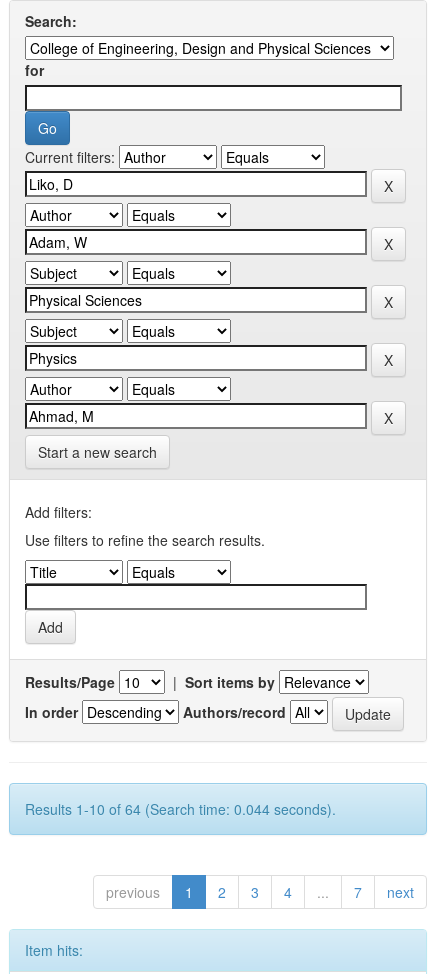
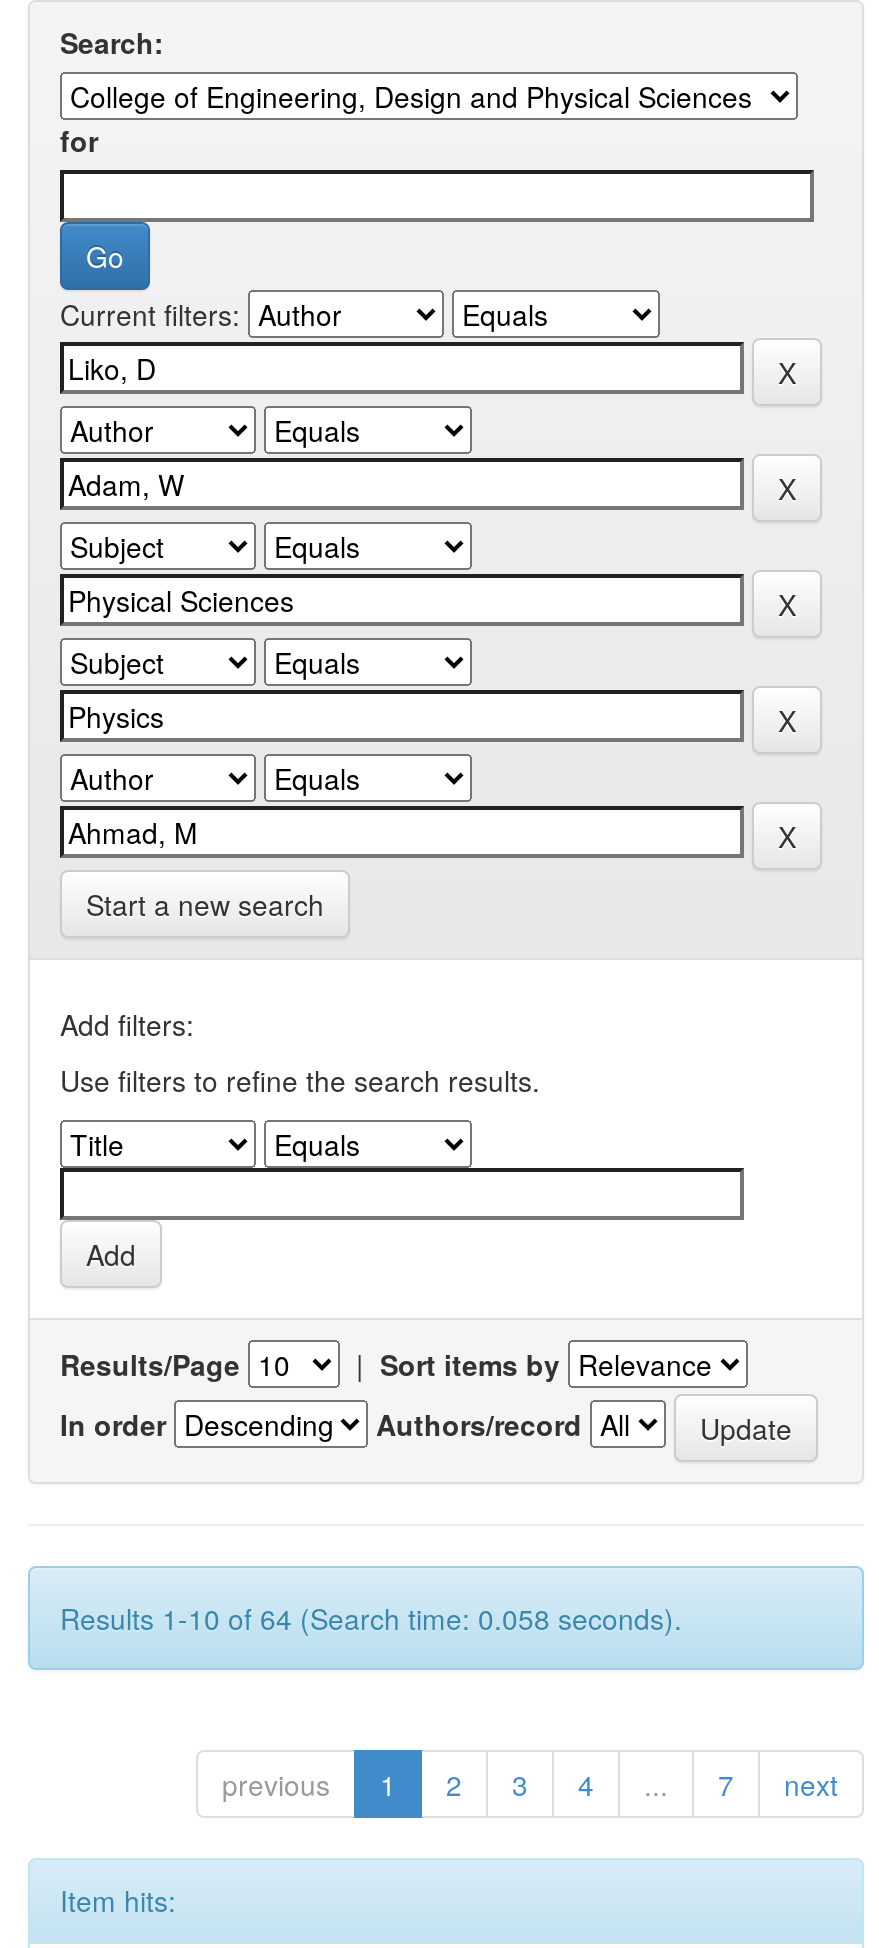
[25,799,336,819] Results 1-10 of 64 (Search time: 0.044 seconds). -> [60,1598,682,1638] Results 1-10 of 64 (Search time: 0.058 seconds).

